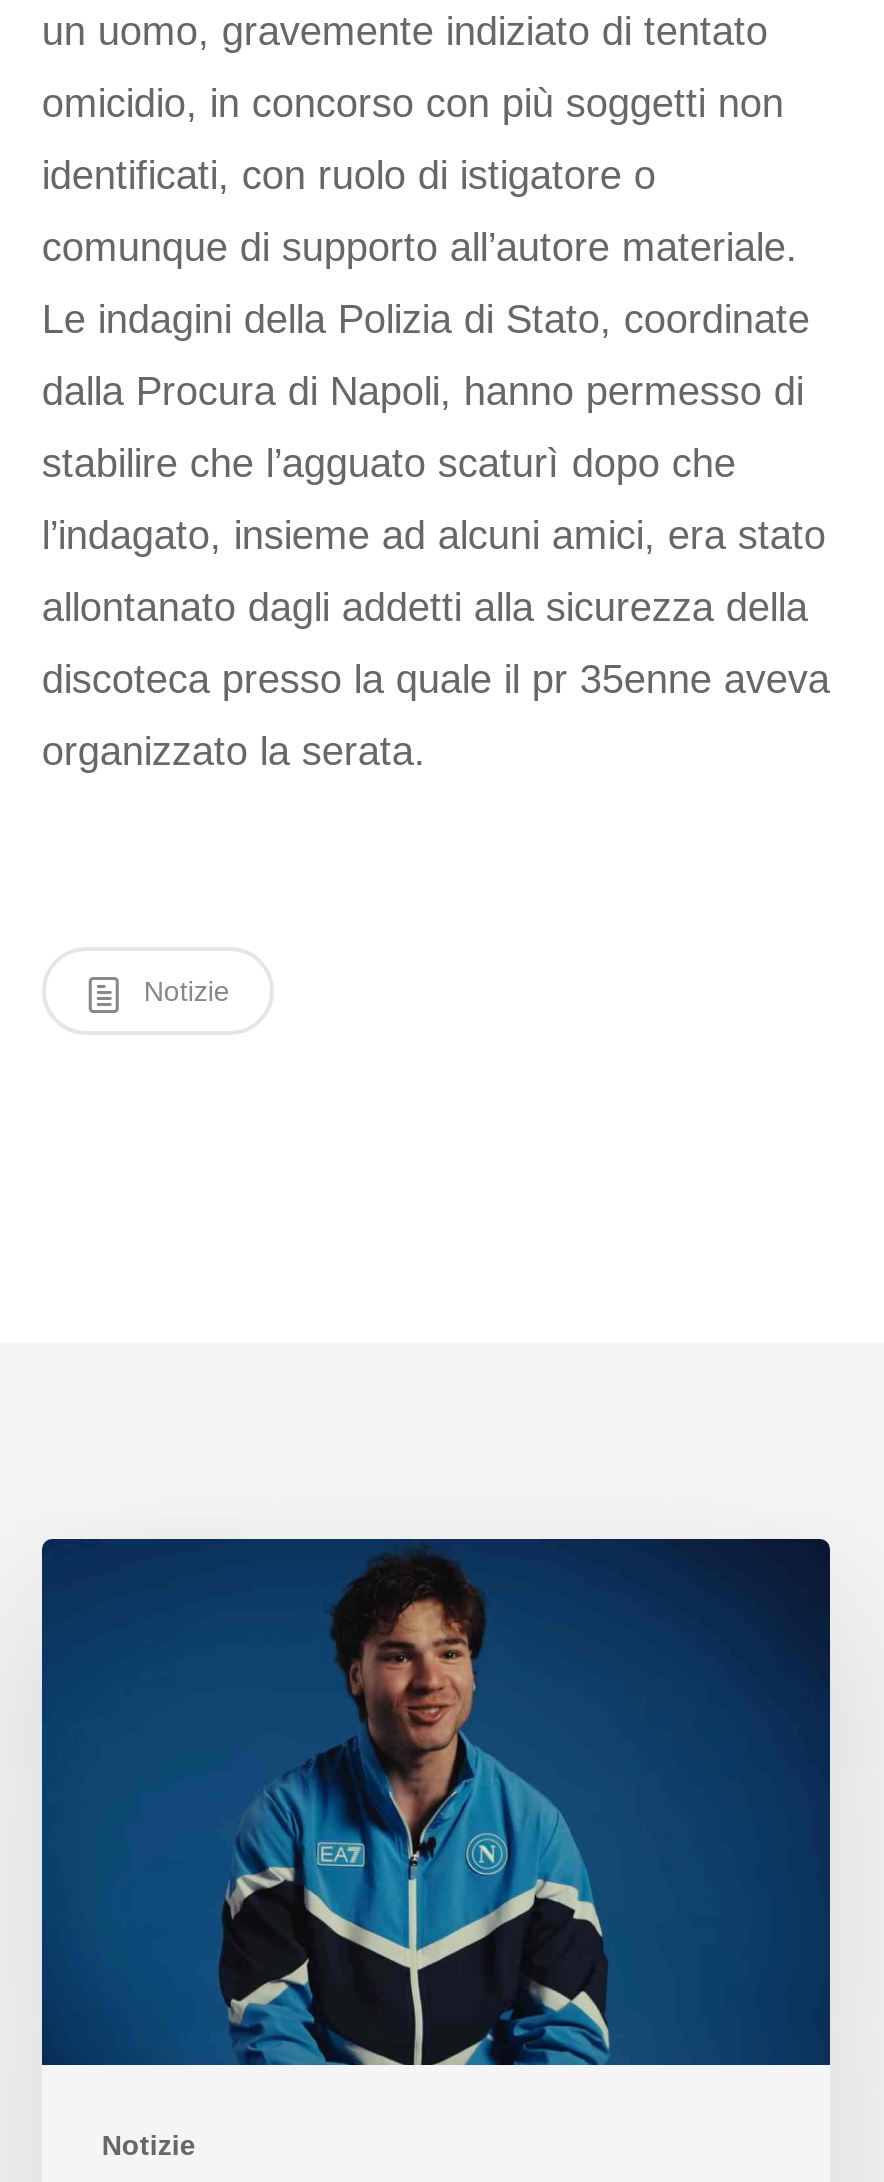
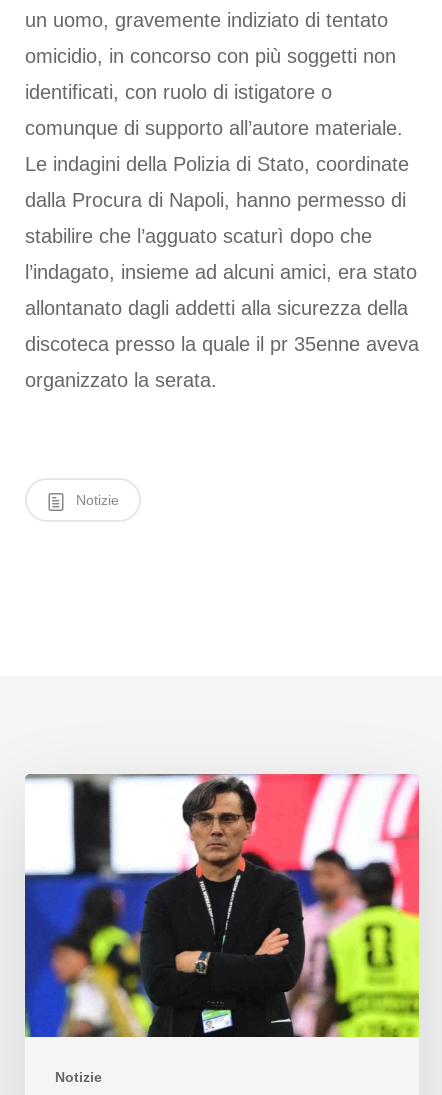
[40,1537,832,2067] [image] -> [24,773,420,1038] [image]

